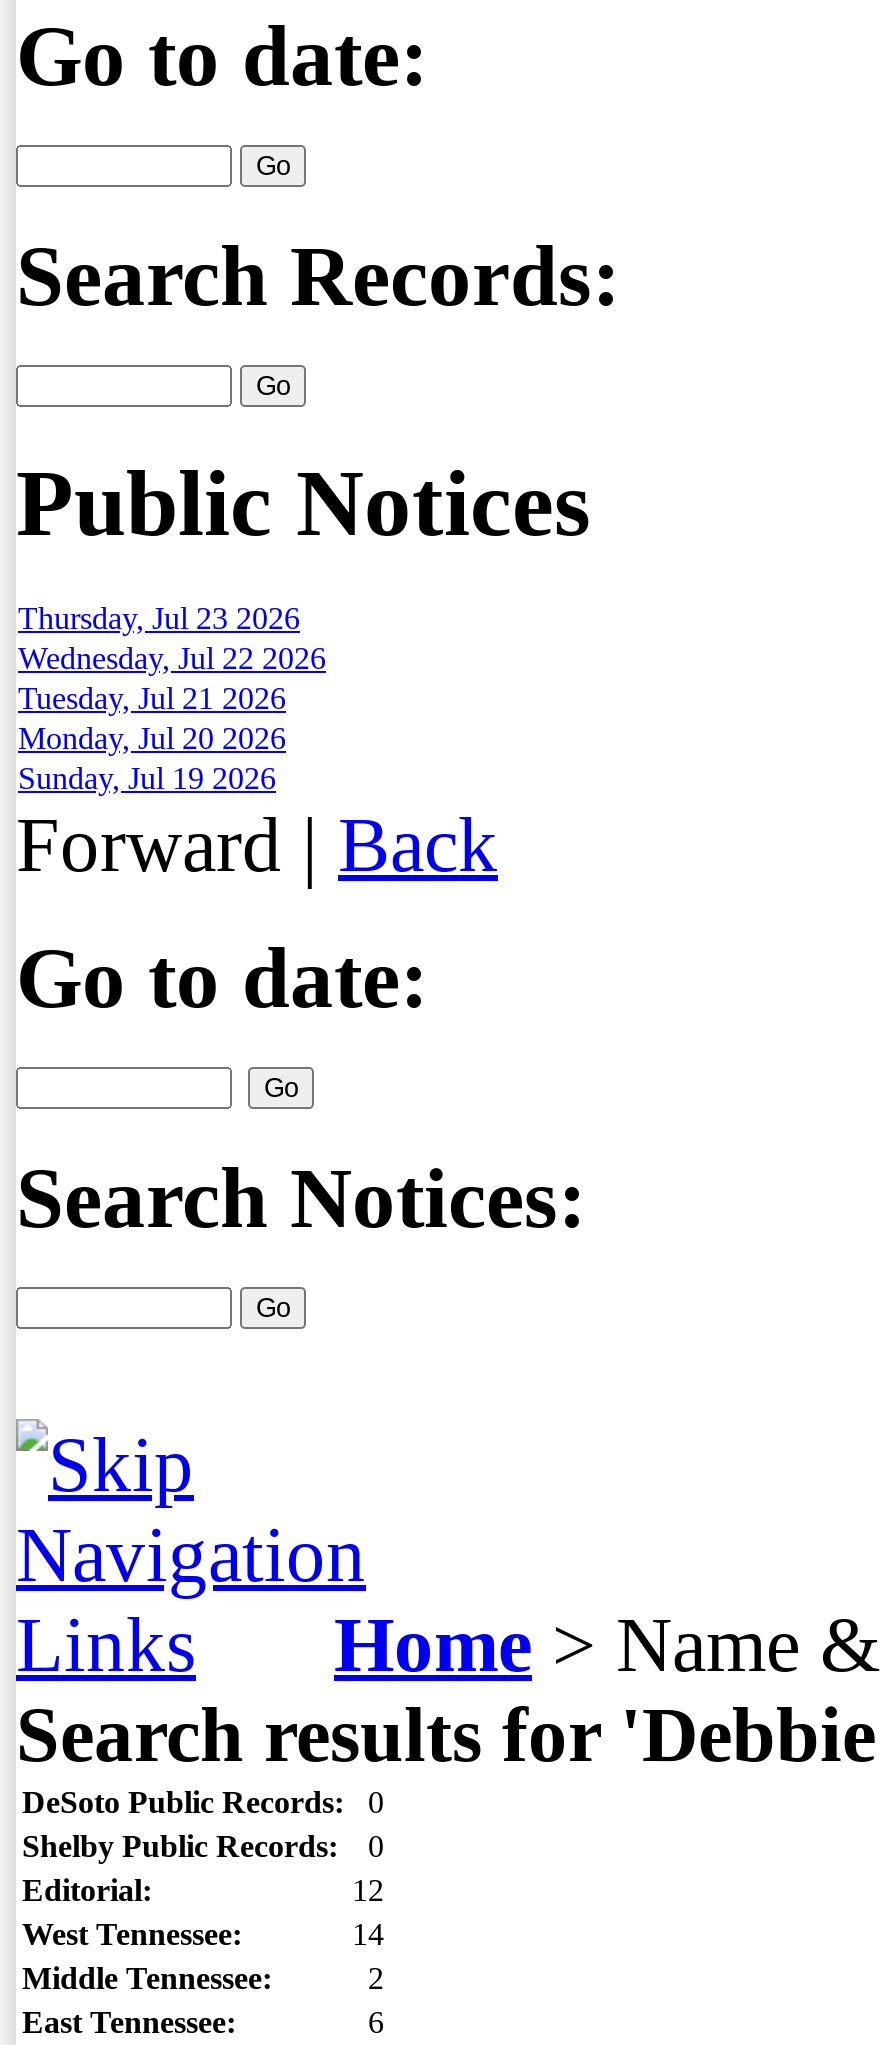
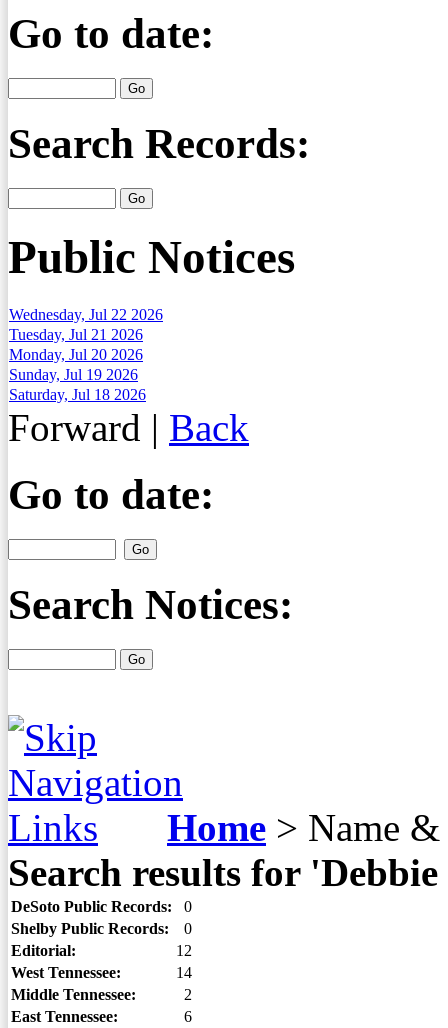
[18,602,300,636] Thursday, Jul 23 2026 -> none
moved [18,642,326,796] -> [9,306,163,383]: Wednesday, Jul 22 2026 | Tuesday, Jul 21 2026 | Monday, Jul 20 2026 | Sunday, Jul 19 2026
none -> [9,386,146,403] Saturday, Jul 18 2026

